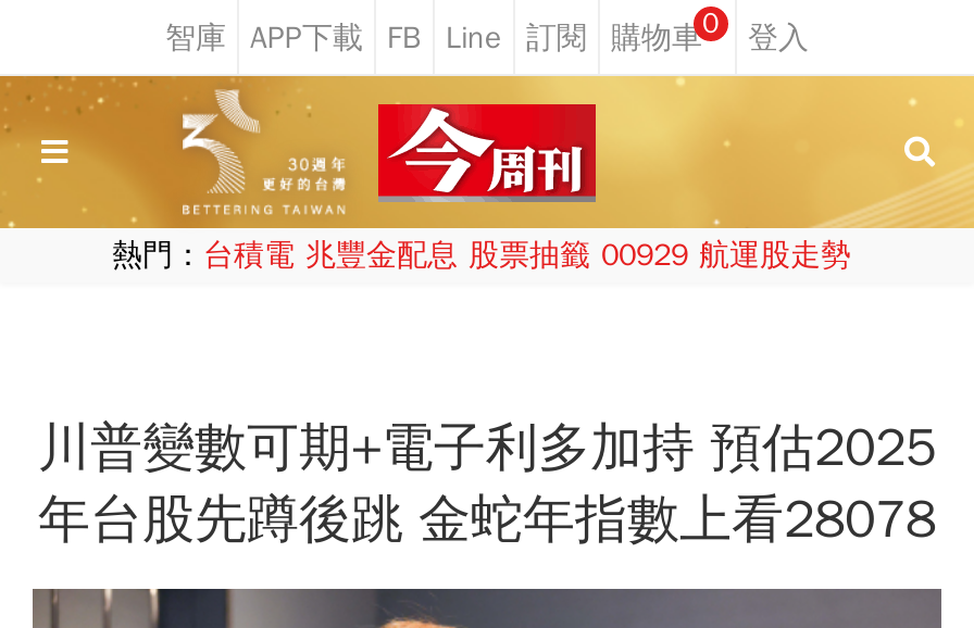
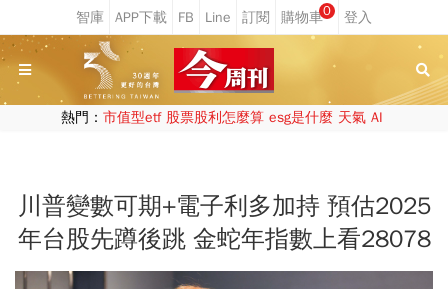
[112,237,851,274] 熱門：台積電 兆豐金配息 股票抽籤 00929 航運股走勢 -> [60,109,382,126] 熱門：市值型etf 股票股利怎麼算 esg是什麼 天氣 AI

